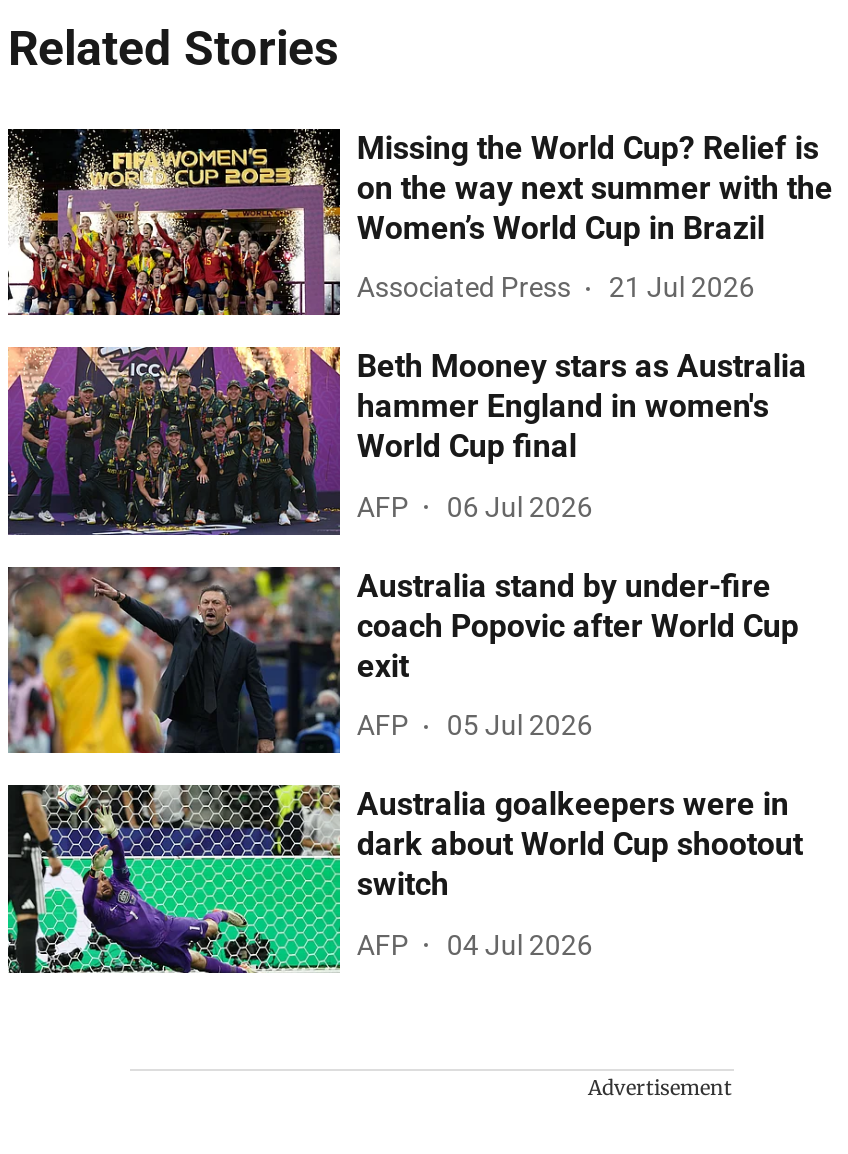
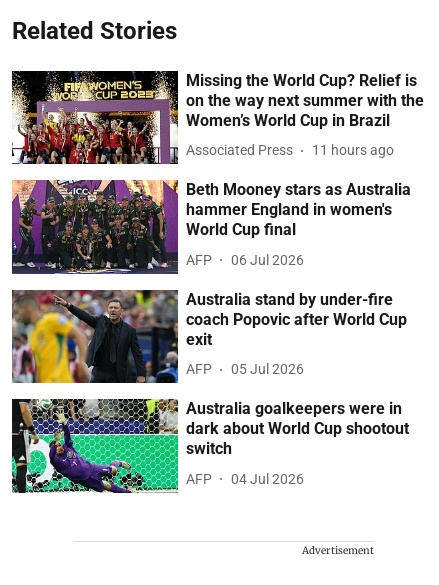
[357,271,755,303] Associated Press 21 Jul 2026 -> [186,142,394,158] Associated Press 11 hours ago

